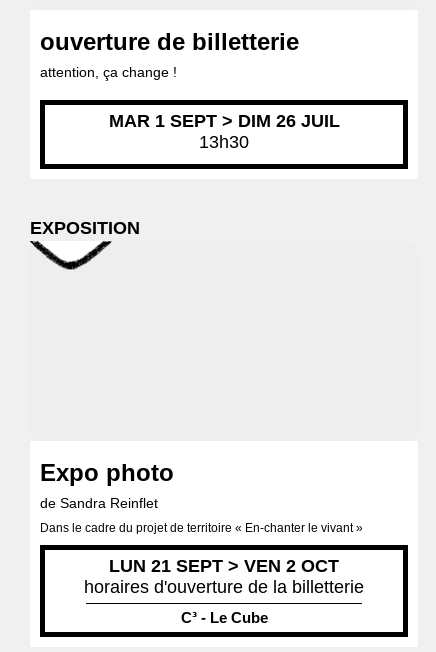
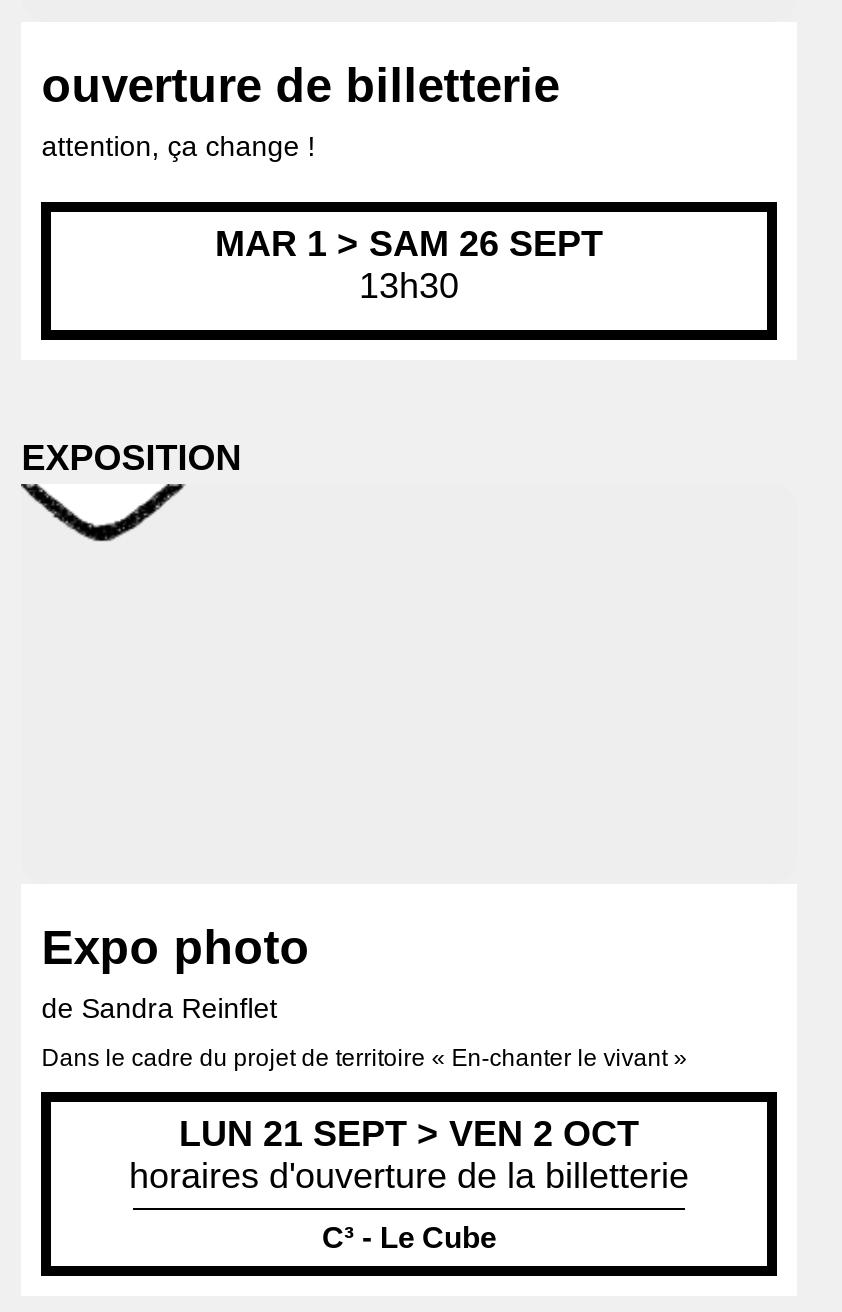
[108,111,339,131] MAR 1 SEPT > DIM 26 JUIL -> [215,224,603,264] MAR 1 > SAM 26 SEPT

